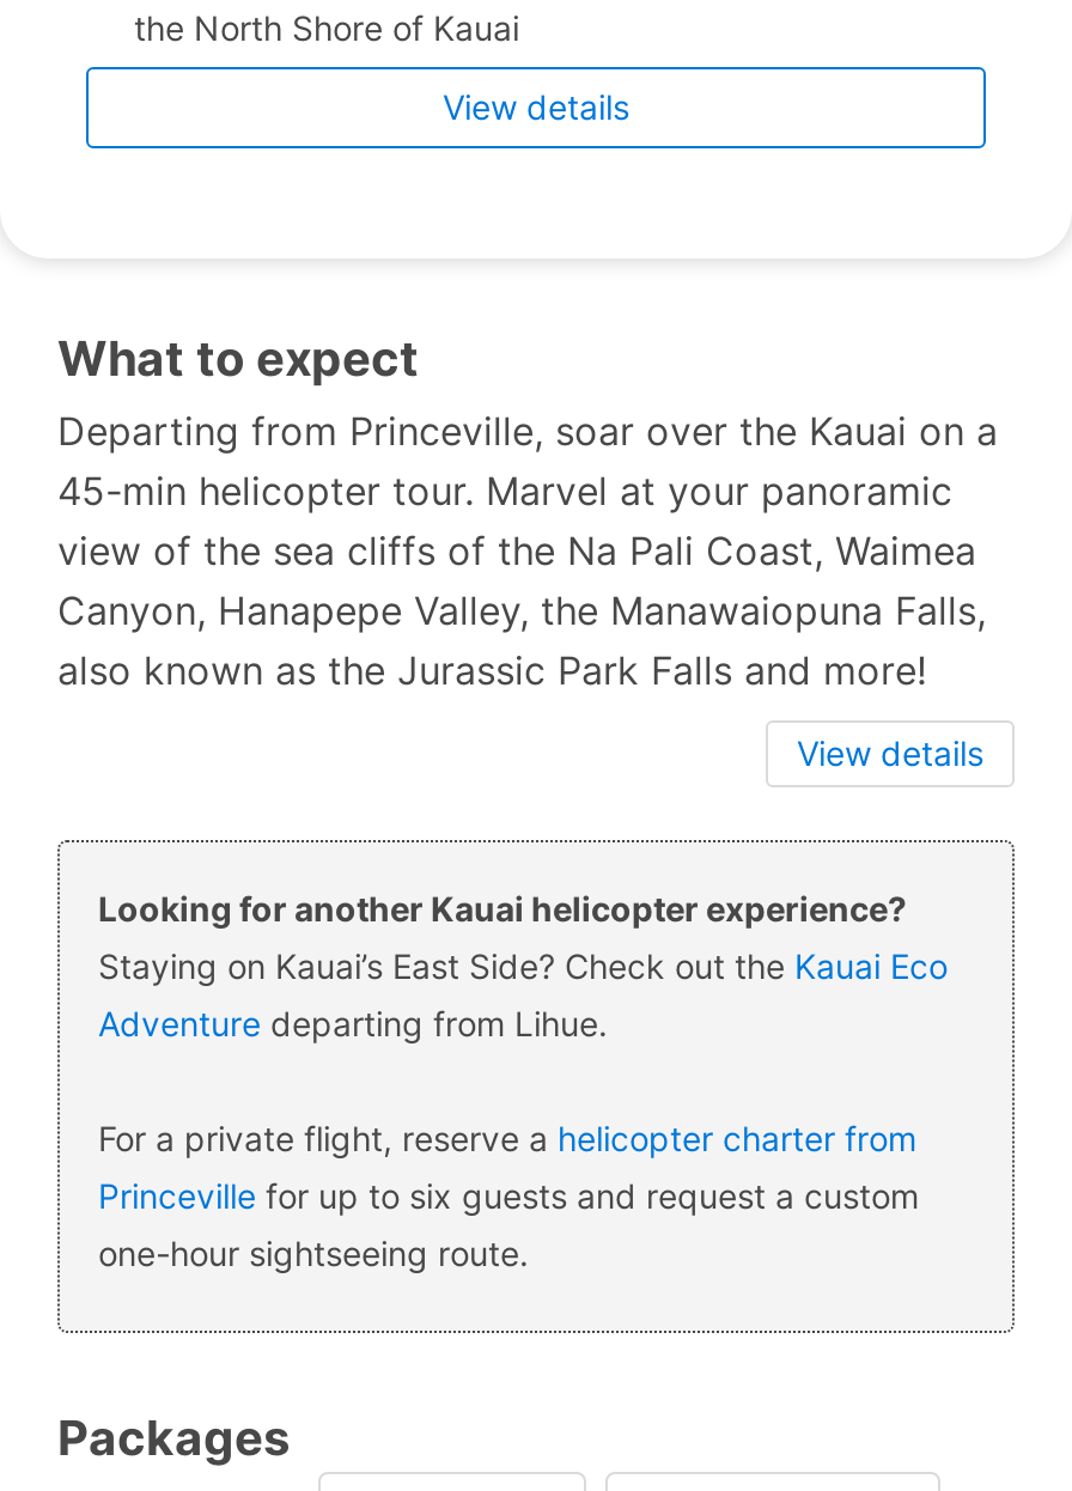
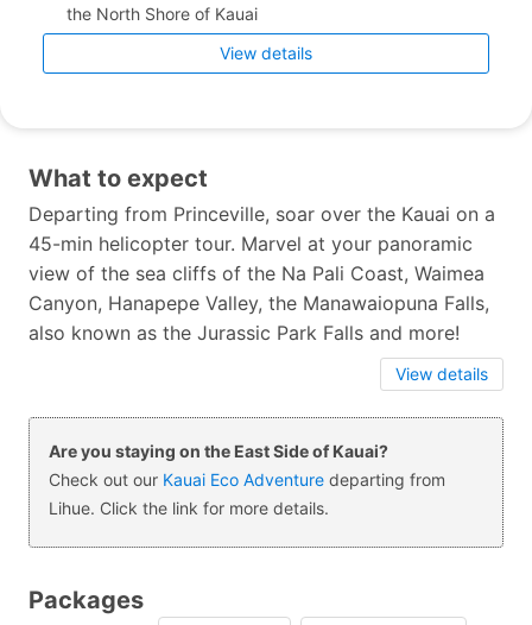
[98,888,948,1273] Looking for another Kauai helicopter experience? | Staying on Kauai’s East Side? Check out the Kauai Eco | Adventure departing from Lihue. | For a private flight, reserve a helicopter charter from | Princeville for up to six guests and request a custom | one-hour sightseeing route. -> [49,441,445,518] Are you staying on the East Side of Kauai? | Check out our Kauai Eco Adventure departing from | Lihue. Click the link for more details.

